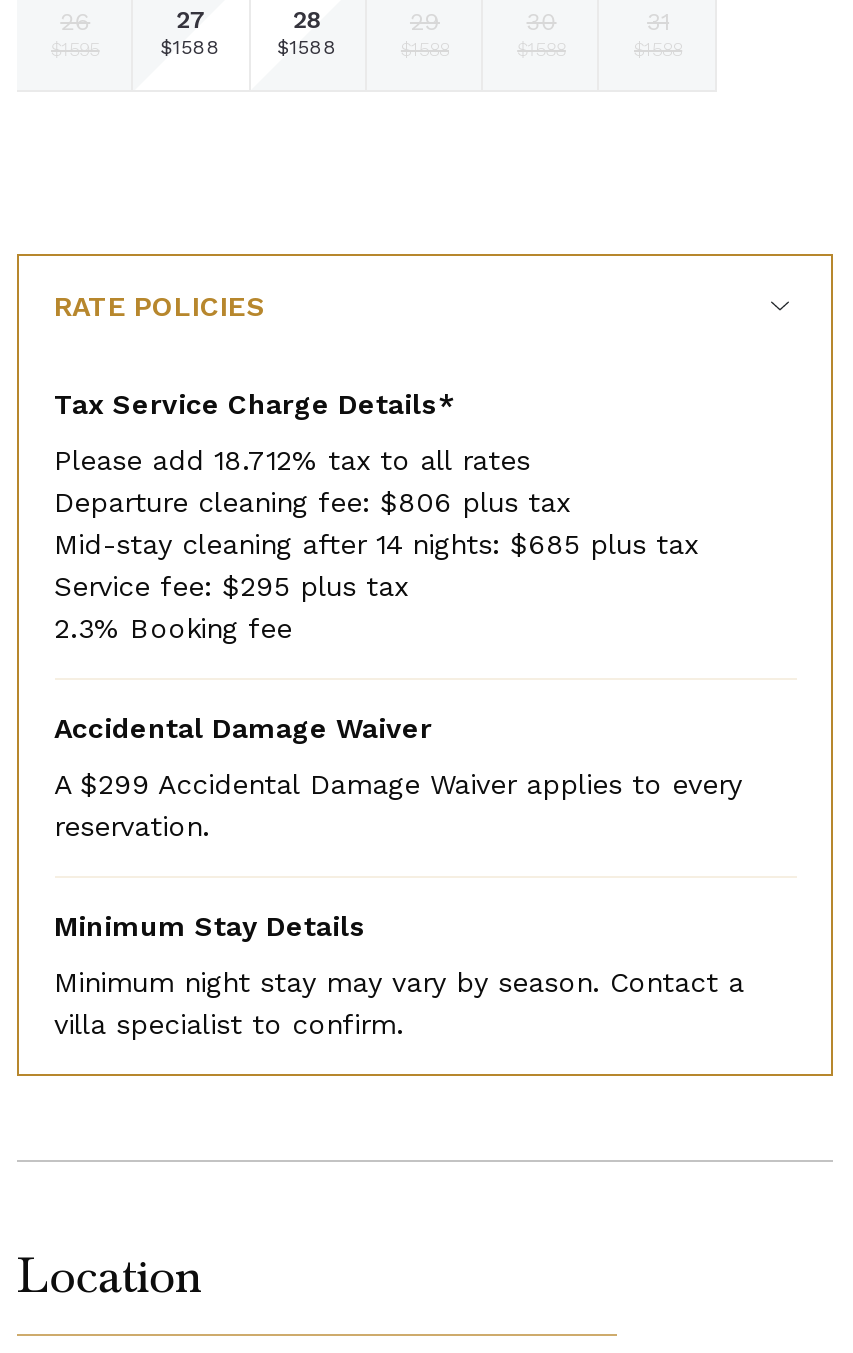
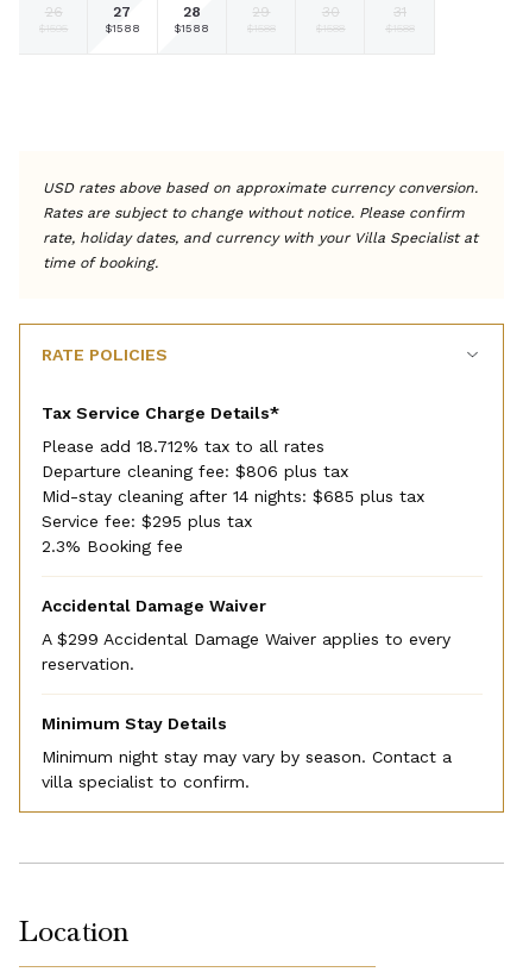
none -> [43,180,478,272] USD rates above based on approximate currency conversion. | Rates are subject to change without notice. Please confirm | rate, holiday dates, and currency with your Villa Specialist at | time of booking.

